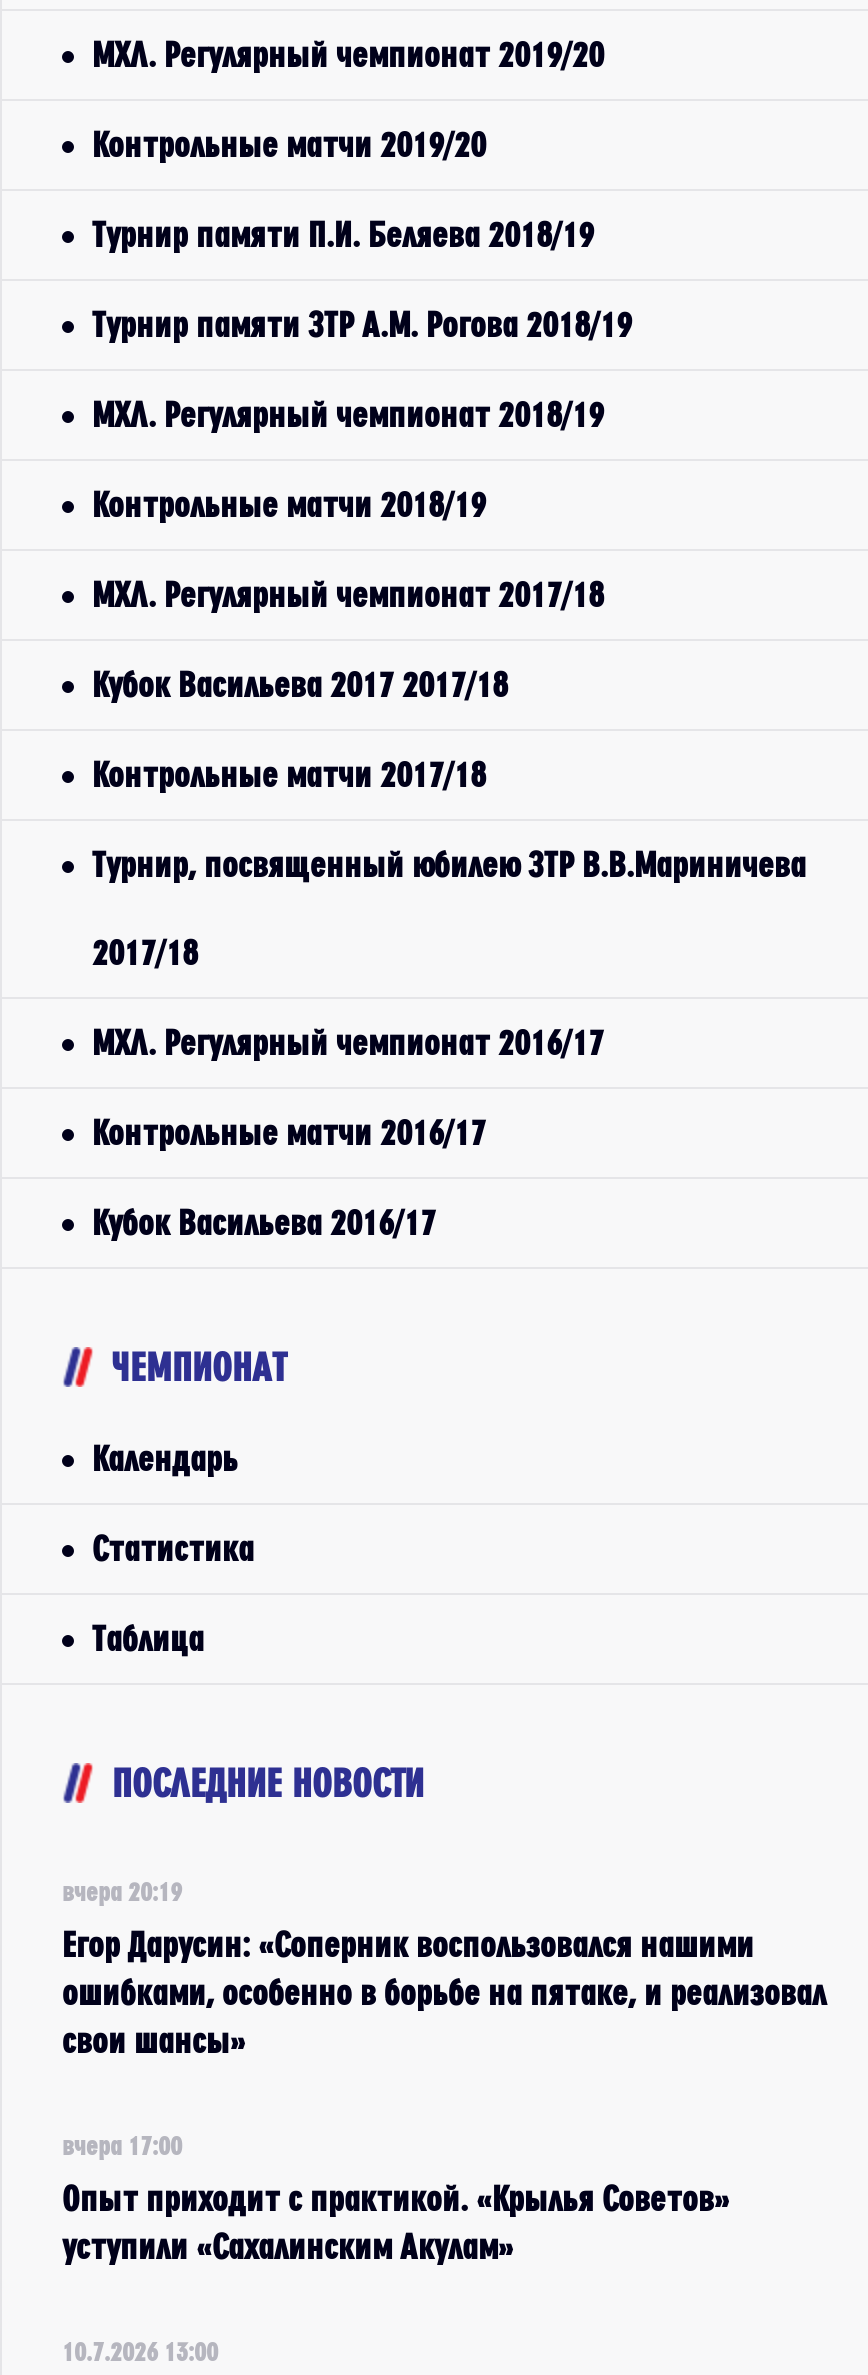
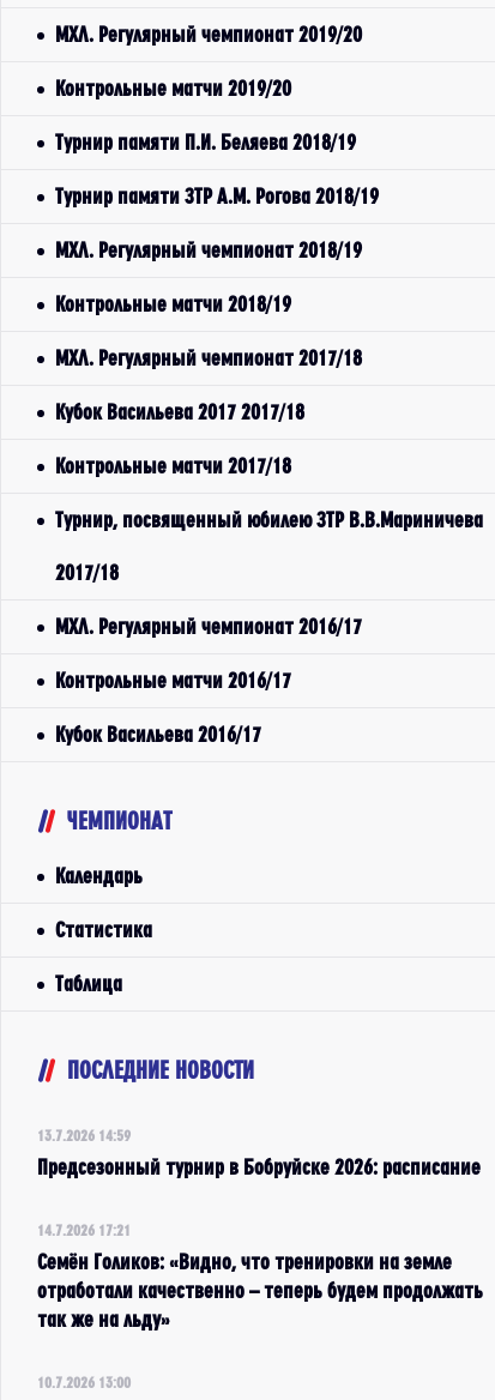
[62,1877,182,1905] вчера 20:19 -> [37,1127,131,1143] 13.7.2026 14:59
[62,1925,826,2059] Егор Дарусин: «Соперник воспользовался нашими | ошибками, особенно в борьбе на пятаке, и реализовал | свои шансы» -> [37,1155,481,1178] Предсезонный турнир в Бобруйске 2026: расписание
[62,2131,182,2159] вчера 17:00 -> [37,1221,131,1238] 14.7.2026 17:21
[62,2179,730,2265] Опыт приходит с практикой. «Крылья Советов» | уступили «Сахалинским Акулам» -> [37,1250,483,1330] Семён Голиков: «Видно, что тренировки на земле | отработали качественно – теперь будем продолжать | так же на льду»

